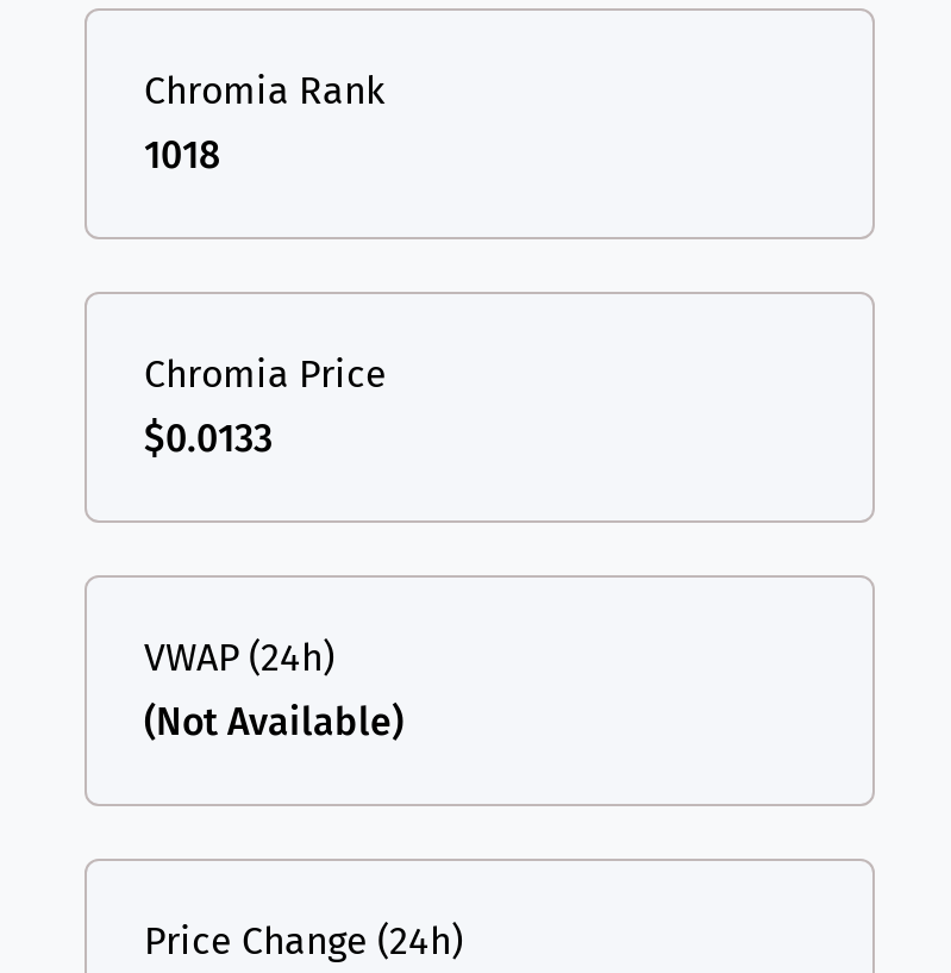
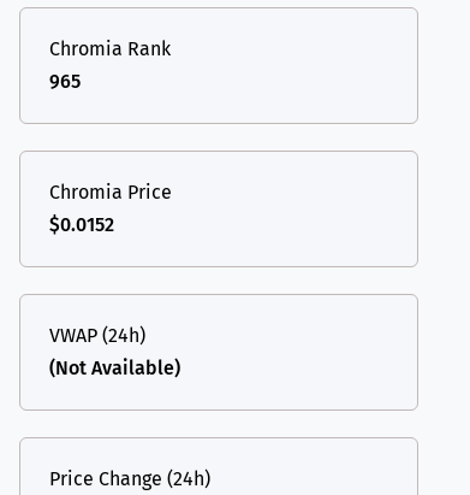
[144,131,220,176] 1018 -> [49,69,81,92] 965
[144,415,273,460] $0.0133 -> [49,213,114,236] $0.0152

